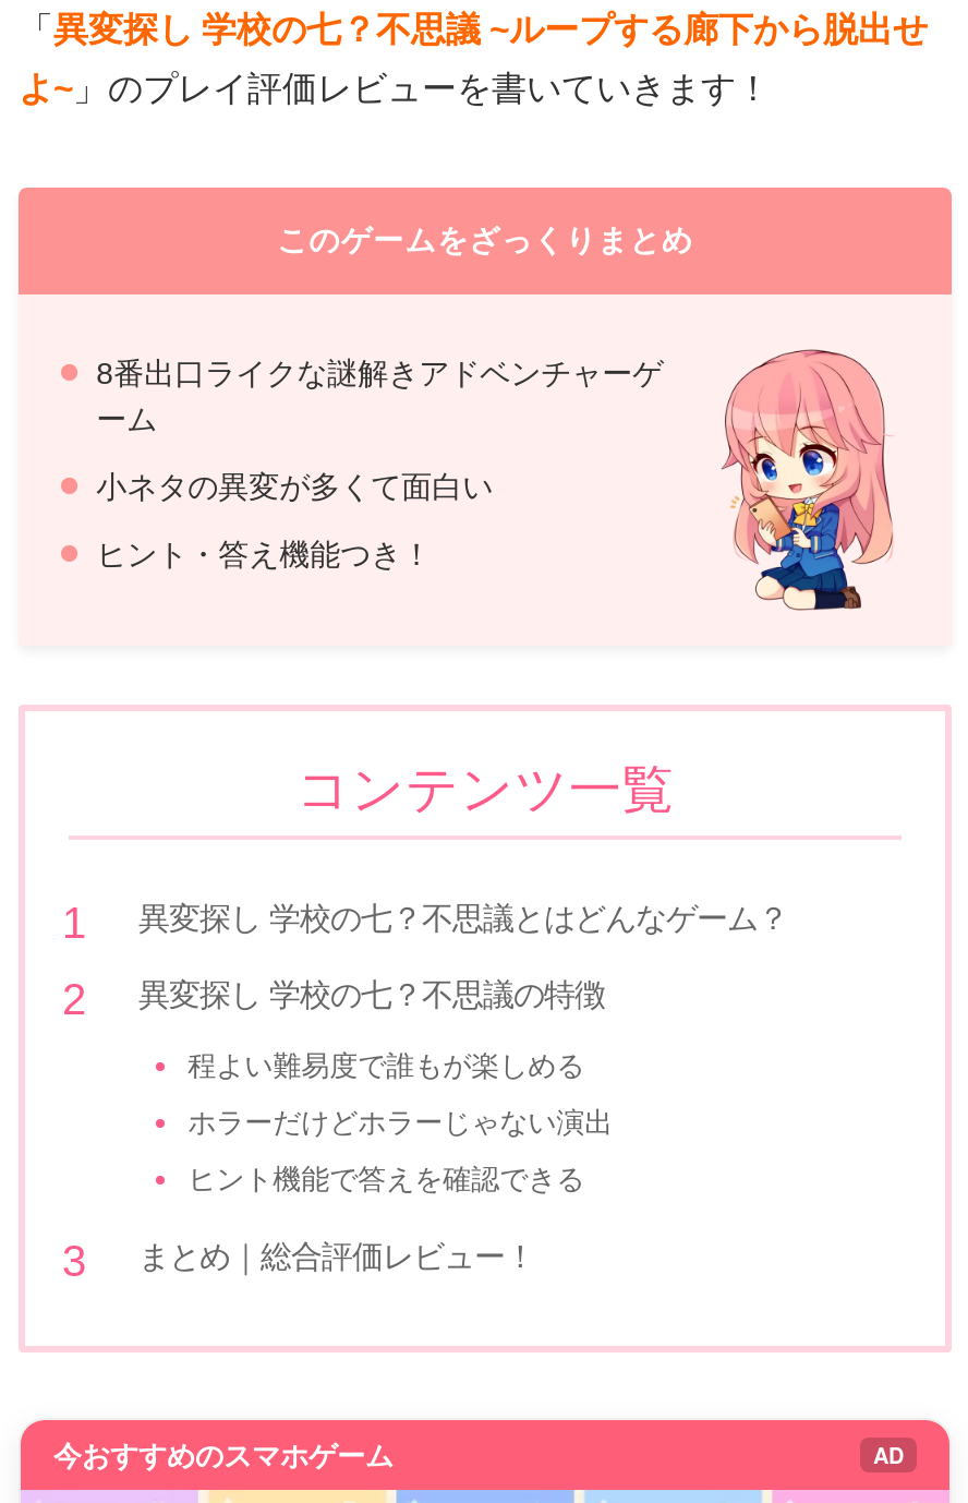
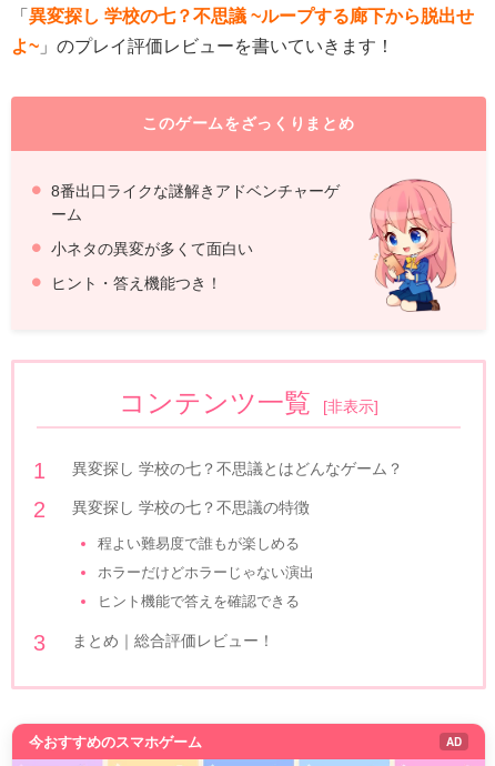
none -> [323,397,378,415] [非表示]

